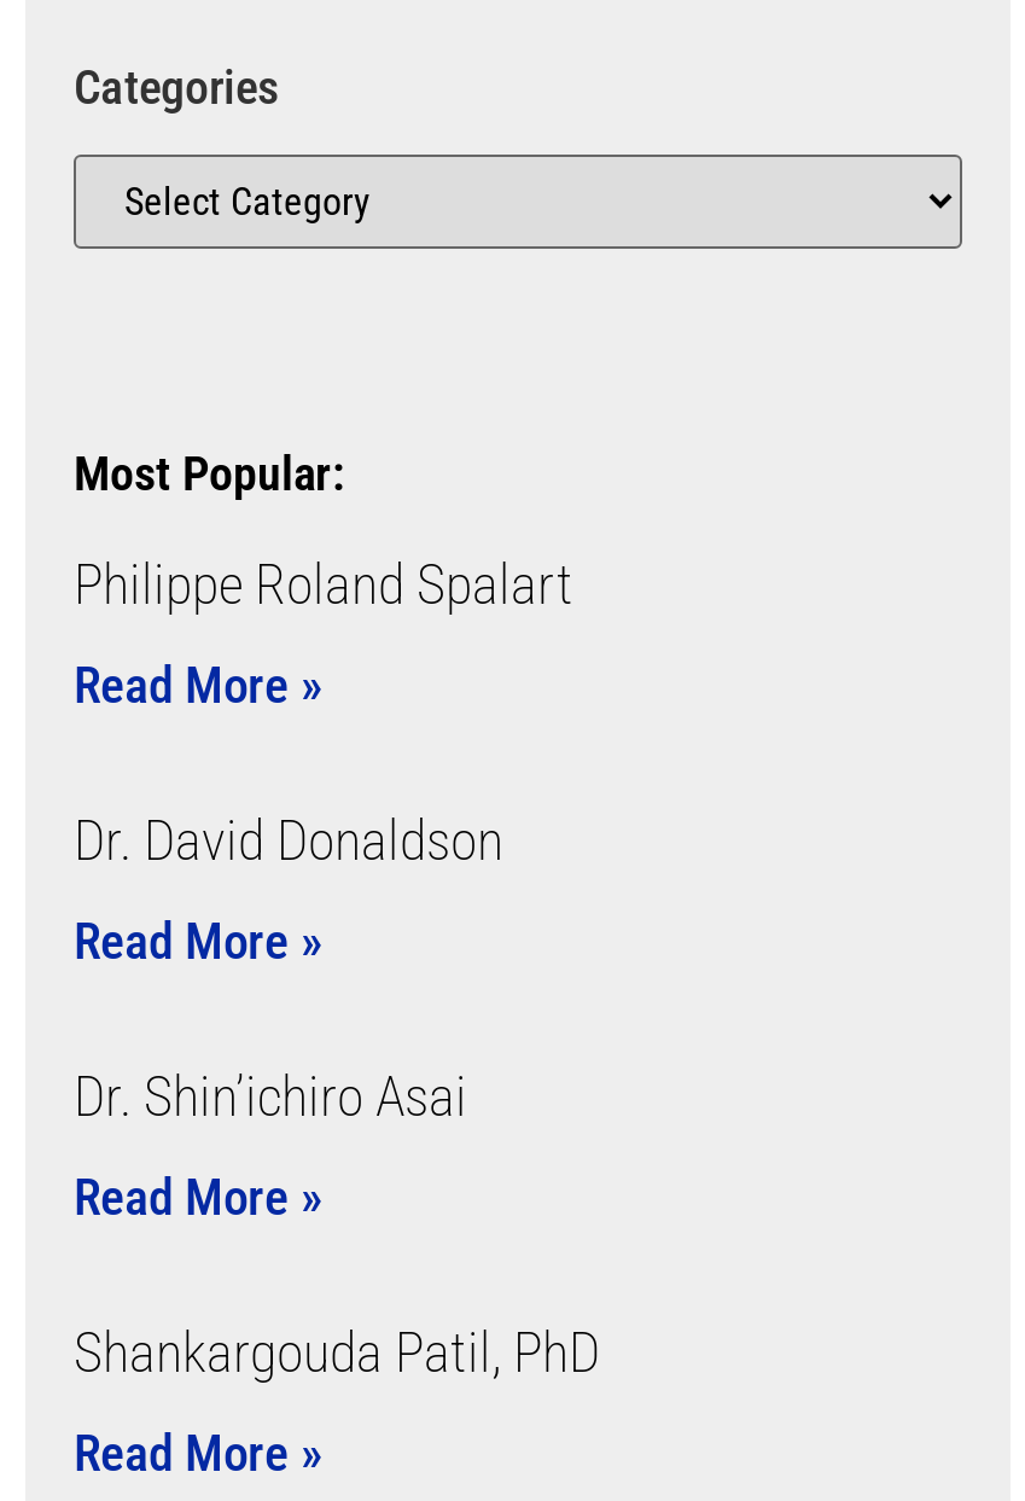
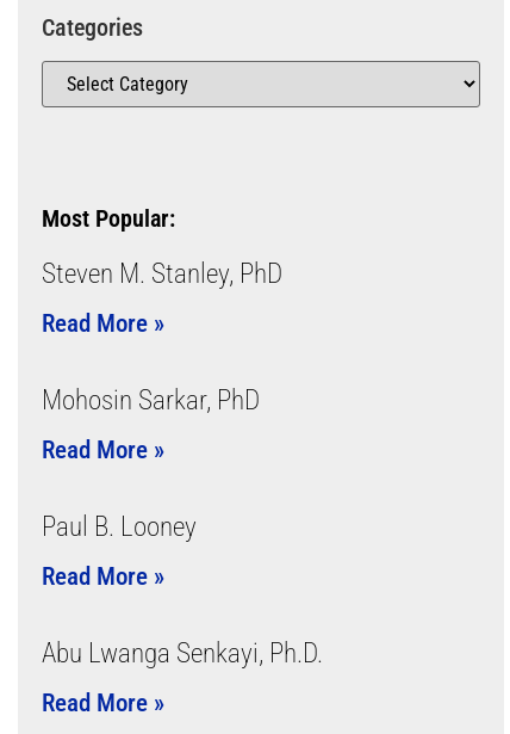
[74,554,573,619] Philippe Roland Spalart -> [42,258,282,290] Steven M. Stanley, PhD
[74,810,503,875] Dr. David Donaldson -> [42,385,260,417] Mohosin Sarkar, PhD
[74,1066,467,1131] Dr. Shin’ichiro Asai -> [42,511,197,544] Paul B. Looney
[74,1322,600,1387] Shankargouda Patil, PhD -> [42,638,323,670] Abu Lwanga Senkayi, Ph.D.

